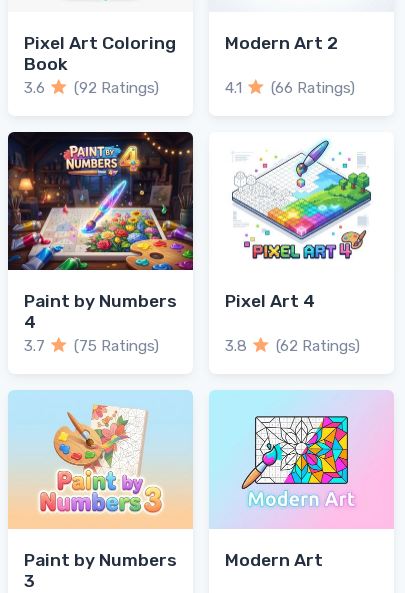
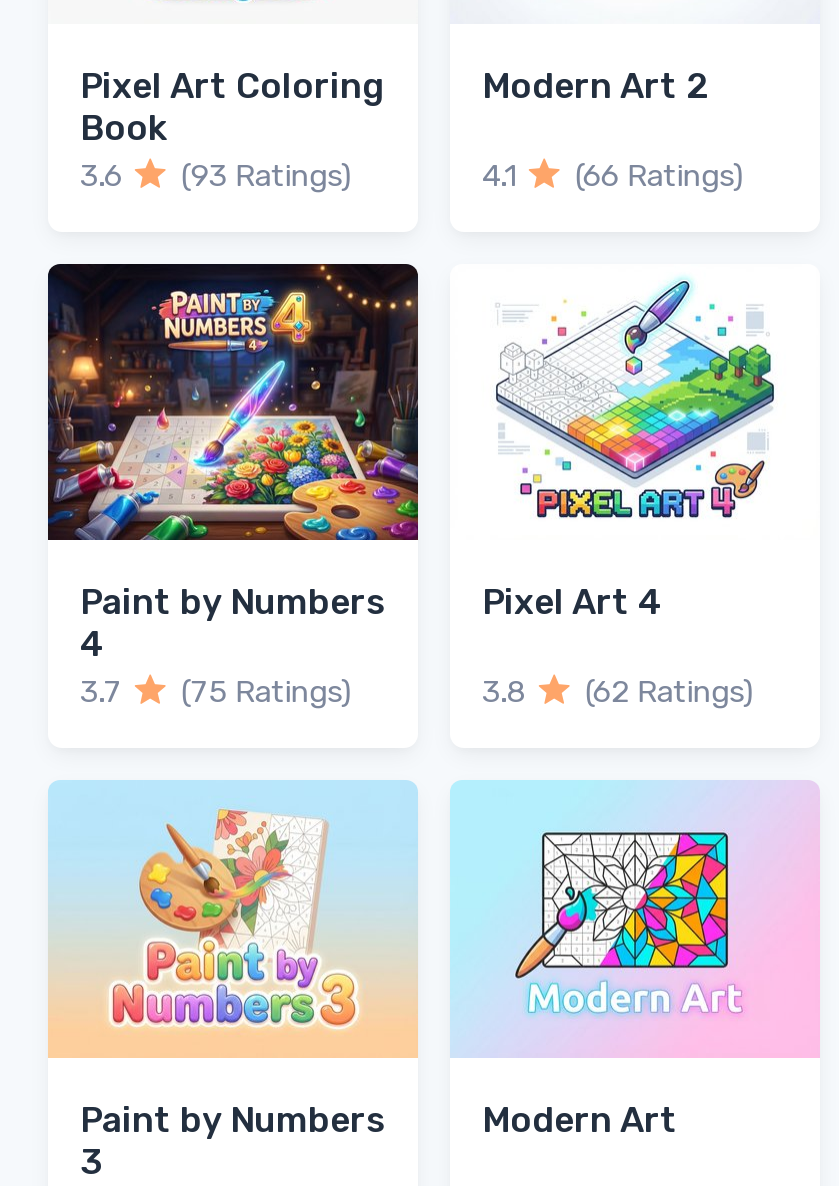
[24,79,159,97] 3.6 (92 Ratings) -> [80,158,351,194] 3.6 (93 Ratings)

